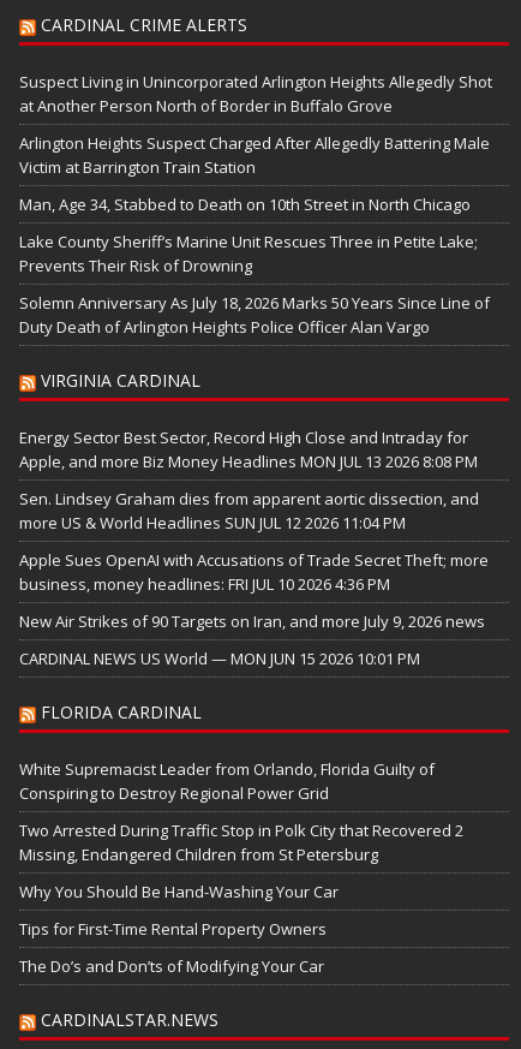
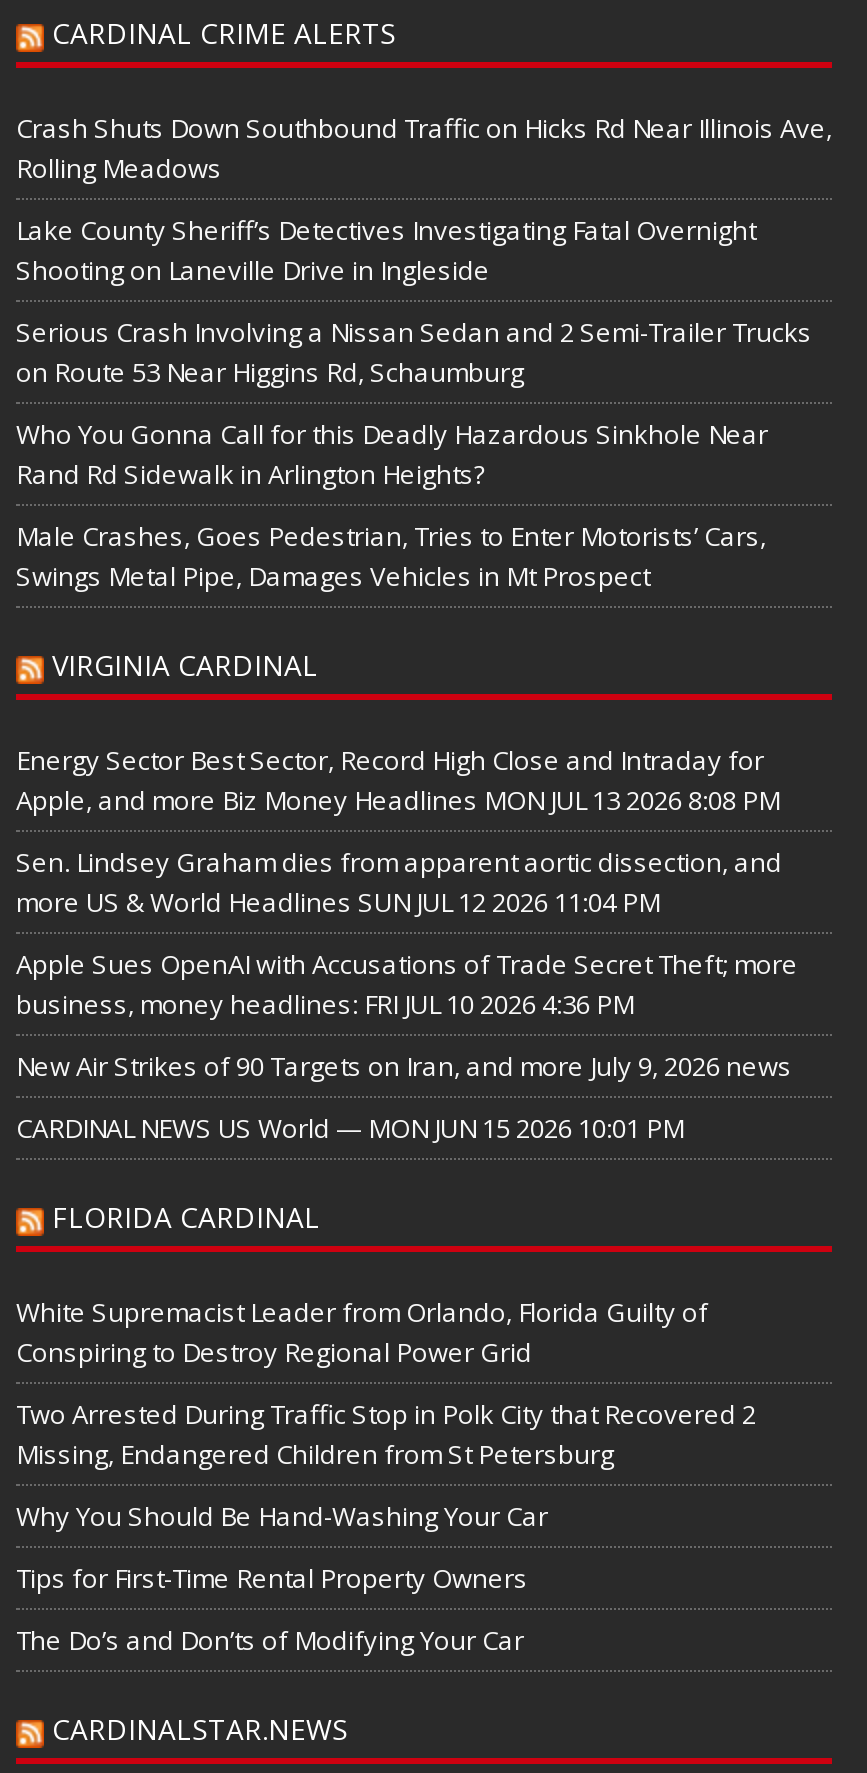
[19,71,492,116] Suspect Living in Unincorporated Arlington Heights Allegedly Shot | at Another Person North of Border in Buffalo Grove -> [16,109,832,185] Crash Shuts Down Southbound Traffic on Hicks Rd Near Illinois Ave, | Rolling Meadows
[19,132,490,177] Arlington Heights Suspect Charged After Allegedly Battering Male | Victim at Barrington Train Station -> [16,211,756,287] Lake County Sheriff’s Detectives Investigating Fatal Overnight | Shooting on Laneville Drive in Ingleside
[19,193,471,215] Man, Age 34, Stabbed to Death on 10th Street in North Chicago -> [16,313,812,389] Serious Crash Involving a Nissan Sedan and 2 Semi-Trailer Trucks | on Route 53 Near Higgins Rd, Schaumburg
[19,230,478,276] Lake County Sheriff’s Marine Unit Rescues Three in Petite Lake; | Prevents Their Risk of Drowning -> [16,415,768,491] Who You Gonna Call for this Deadly Hazardous Sinkhole Near | Rand Rd Sidewalk in Arlington Heights?
[19,292,490,337] Solemn Anniversary As July 18, 2026 Marks 50 Years Since Line of | Duty Death of Arlington Heights Police Officer Alan Vargo -> [16,517,766,593] Male Crashes, Goes Pedestrian, Tries to Enter Motorists’ Cars, | Swings Metal Pipe, Damages Vehicles in Mt Prospect

